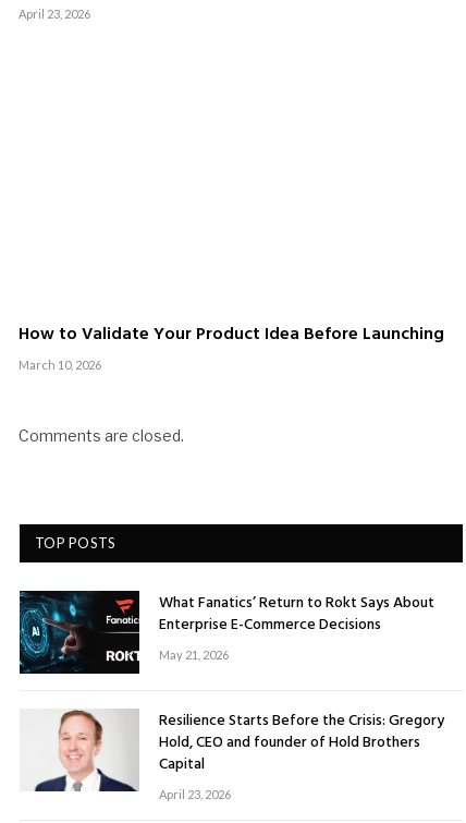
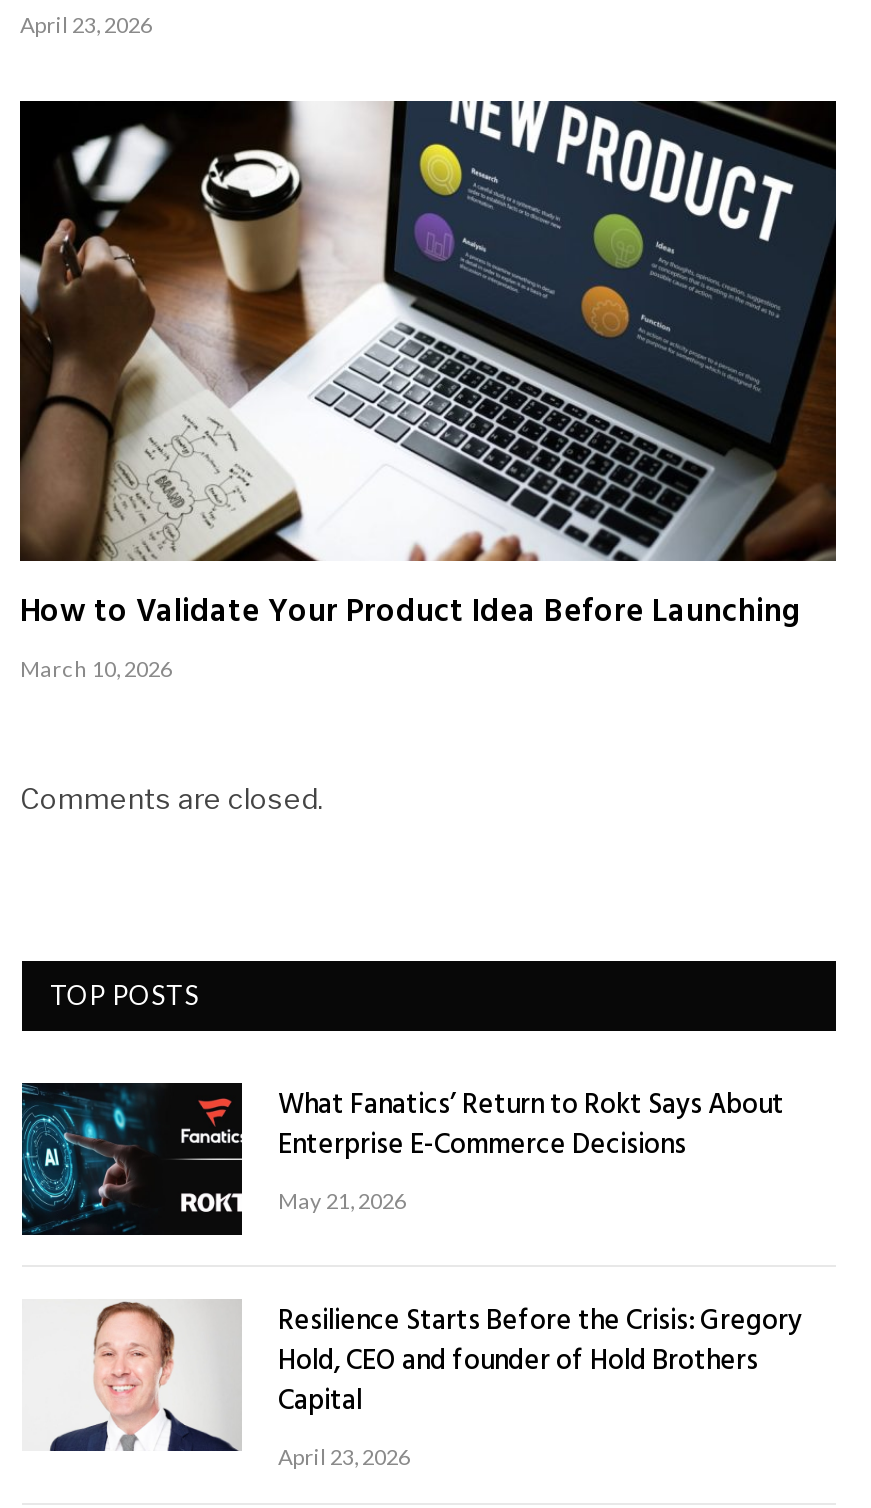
none -> [18,99,838,563] [image]

